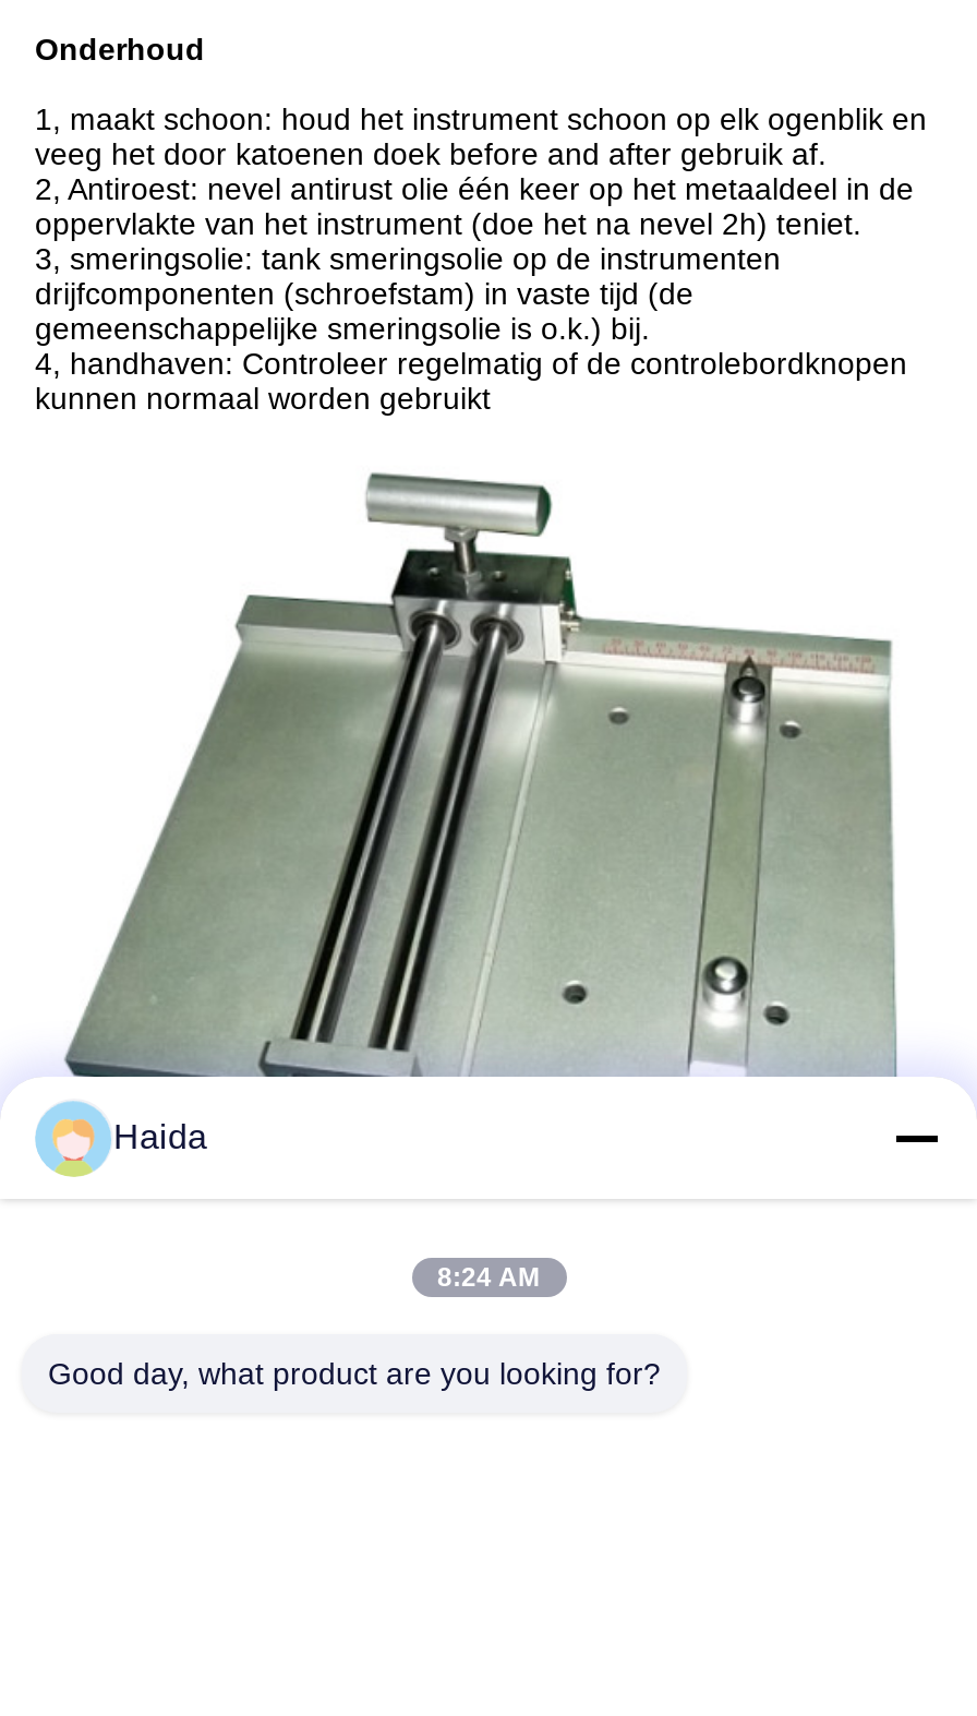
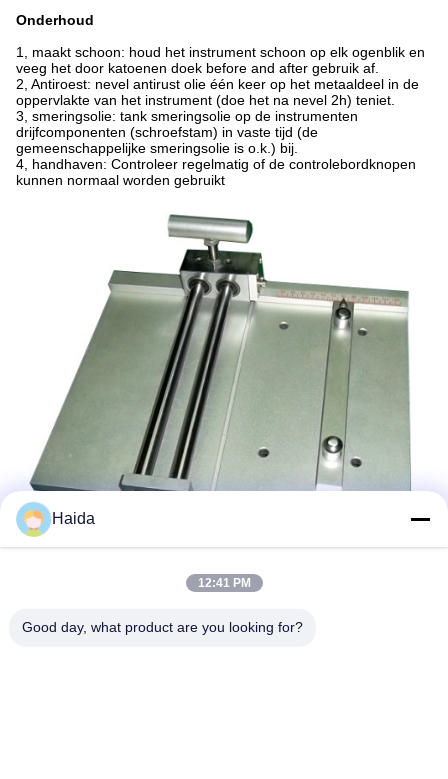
[437,1262,540,1293] 8:24 AM -> [197,576,250,590] 12:41 PM

